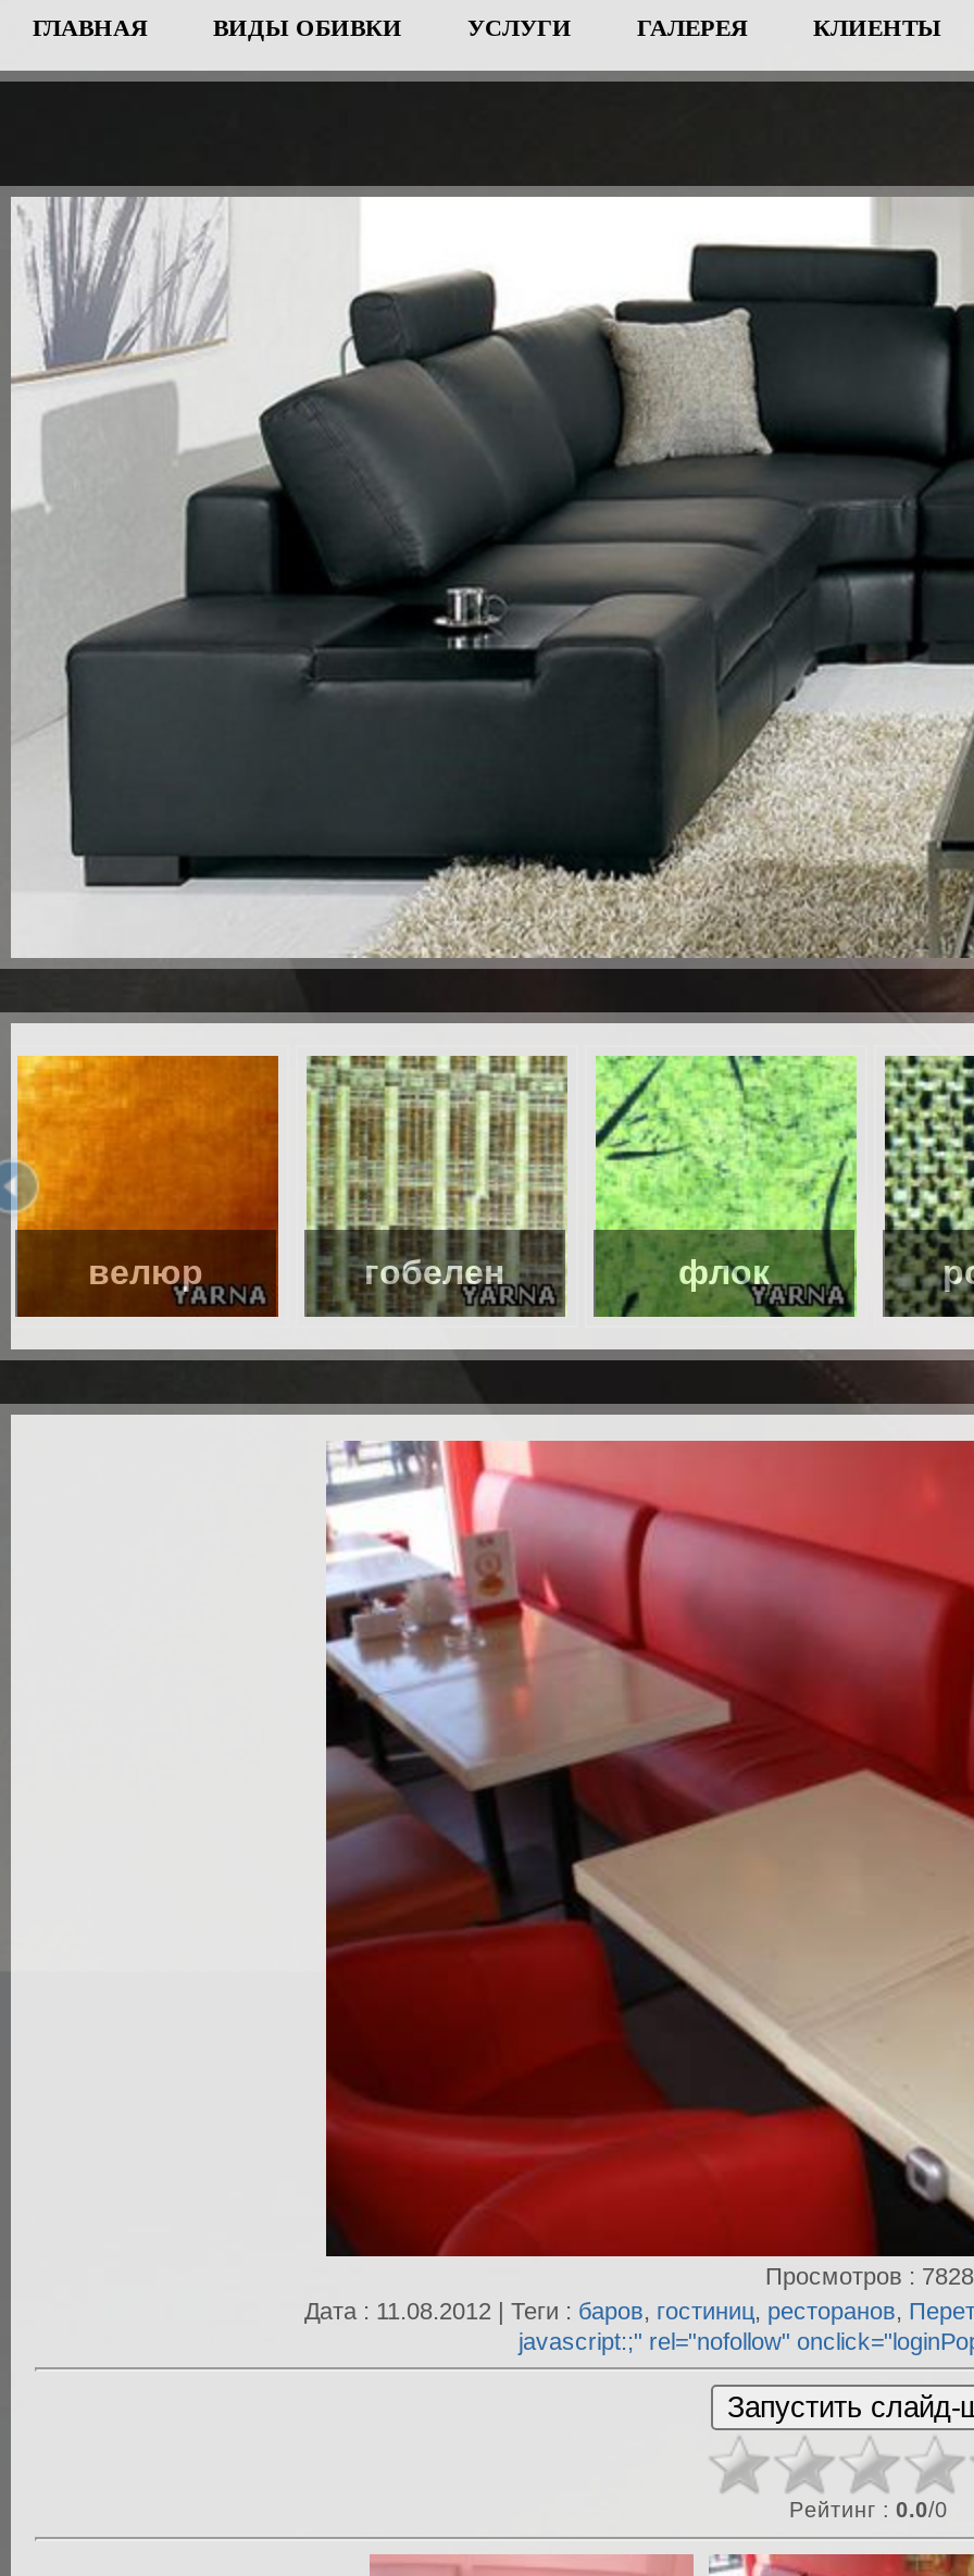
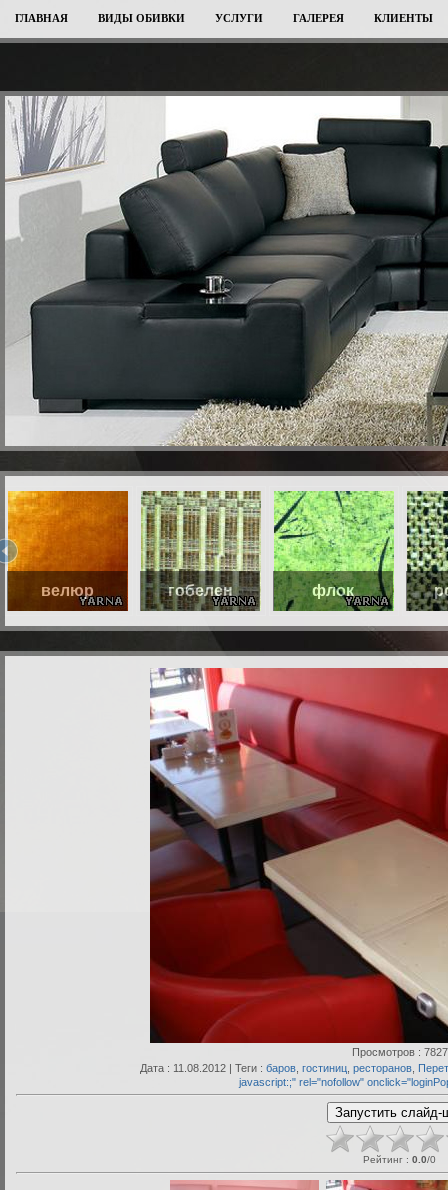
[765,2263,974,2289] Просмотров: 7828 -> [352,1046,448,1058] Просмотров: 7827

